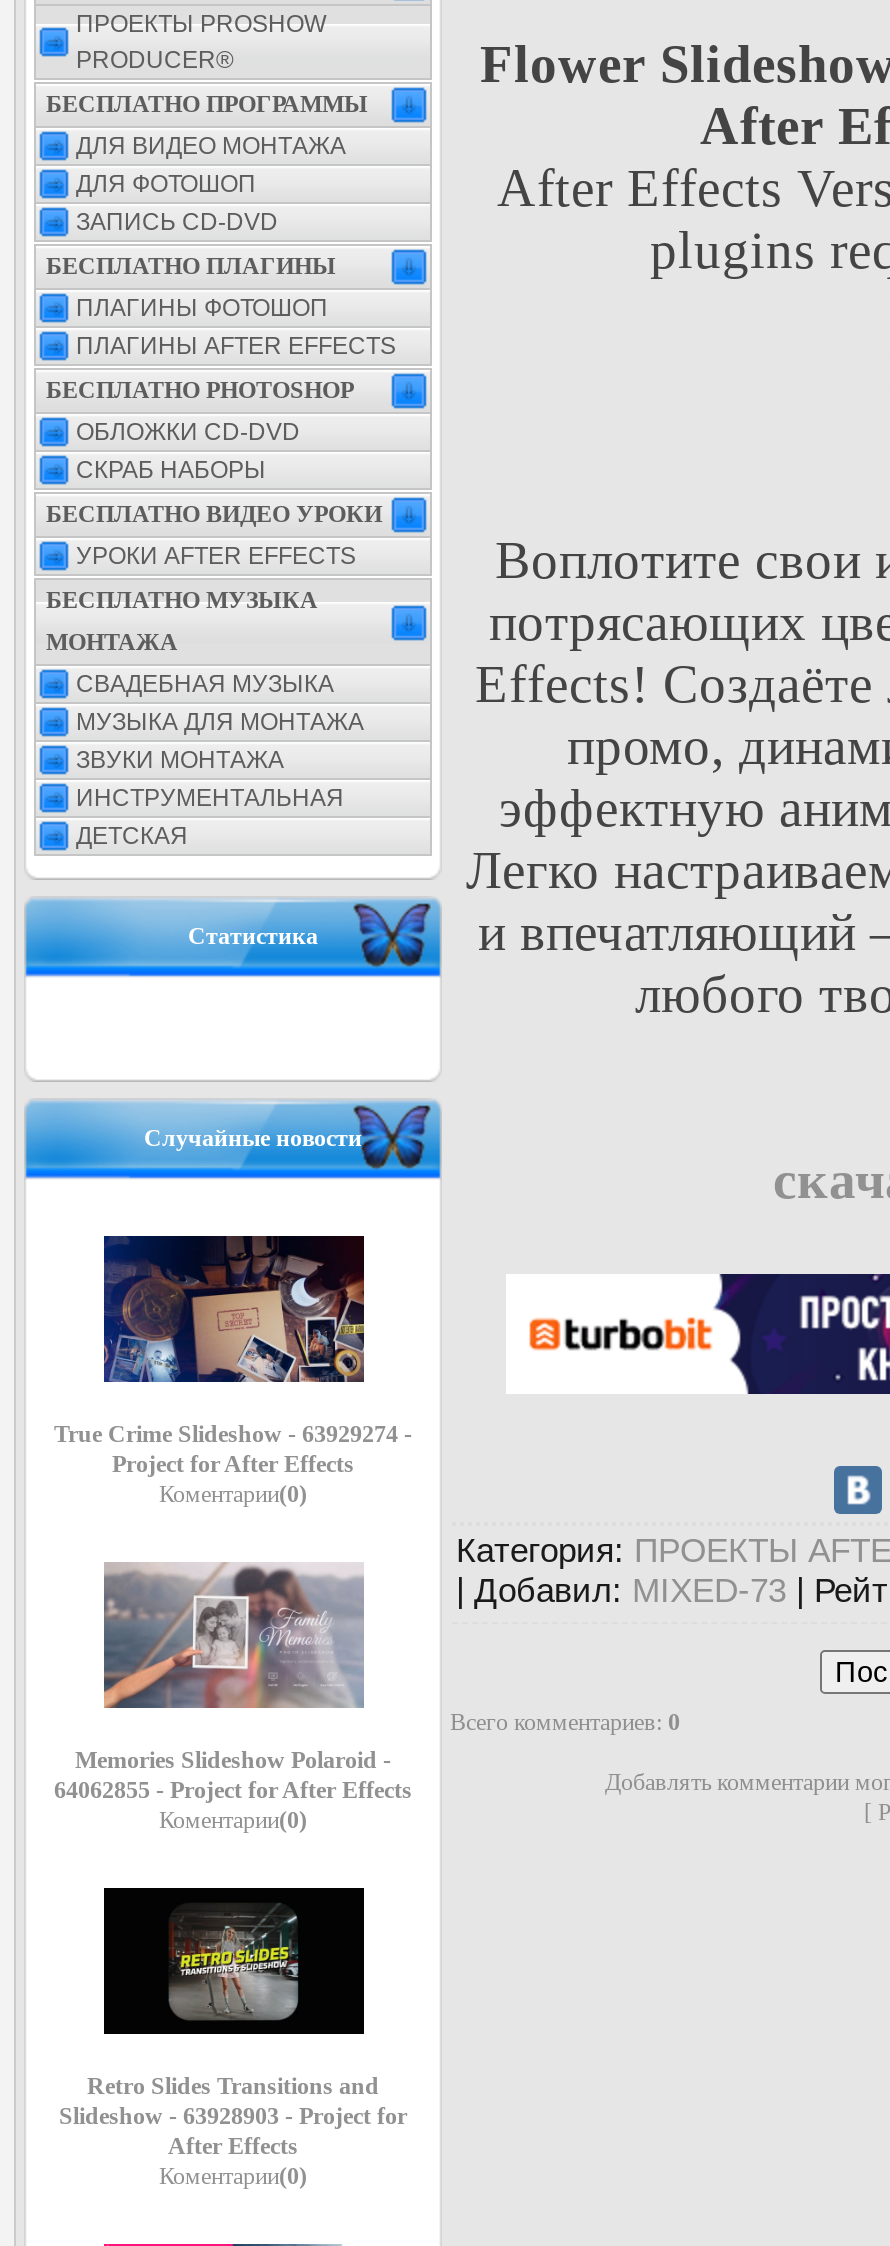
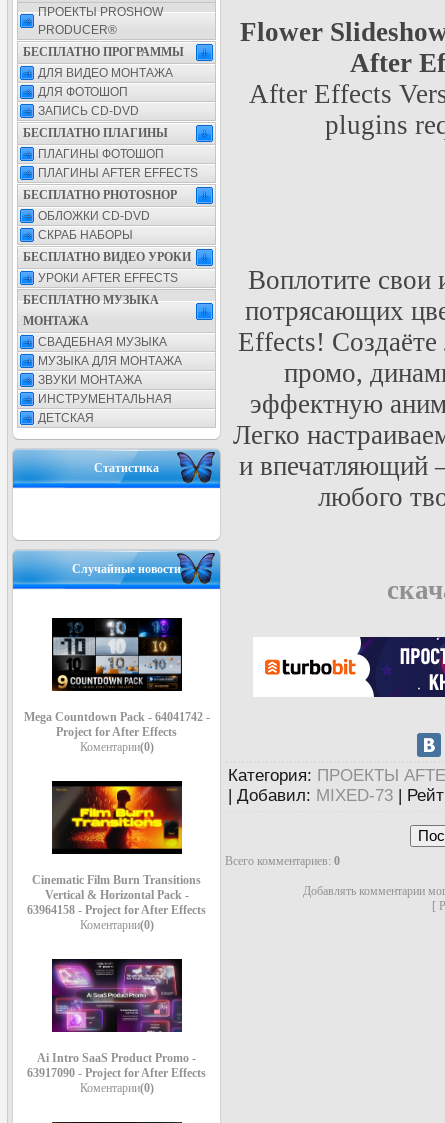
[54,1234,412,1448] [image] | True Crime Slideshow - 63929274 - -> [23,617,209,724] [image] | Mega Countdown Pack - 64041742 -
[54,1562,412,1804] [image] | Memories Slideshow Polaroid - | 64062855 - Project for After Effects -> [27,780,206,917] [image] | Cinematic Film Burn Transitions | Vertical & Horizontal Pack - | 63964158 - Project for After Effects
[59,1890,407,2160] [image] | Retro Slides Transitions and | Slideshow - 63928903 - Project for | After Effects -> [27,960,206,1080] [image] | Ai Intro SaaS Product Promo - | 63917090 - Project for After Effects

